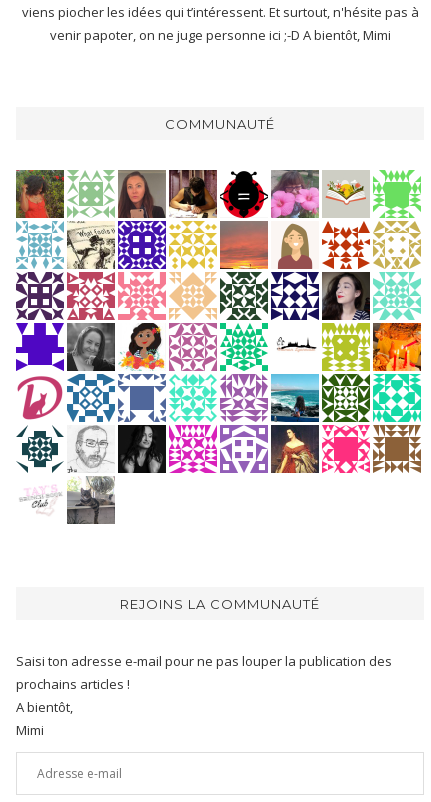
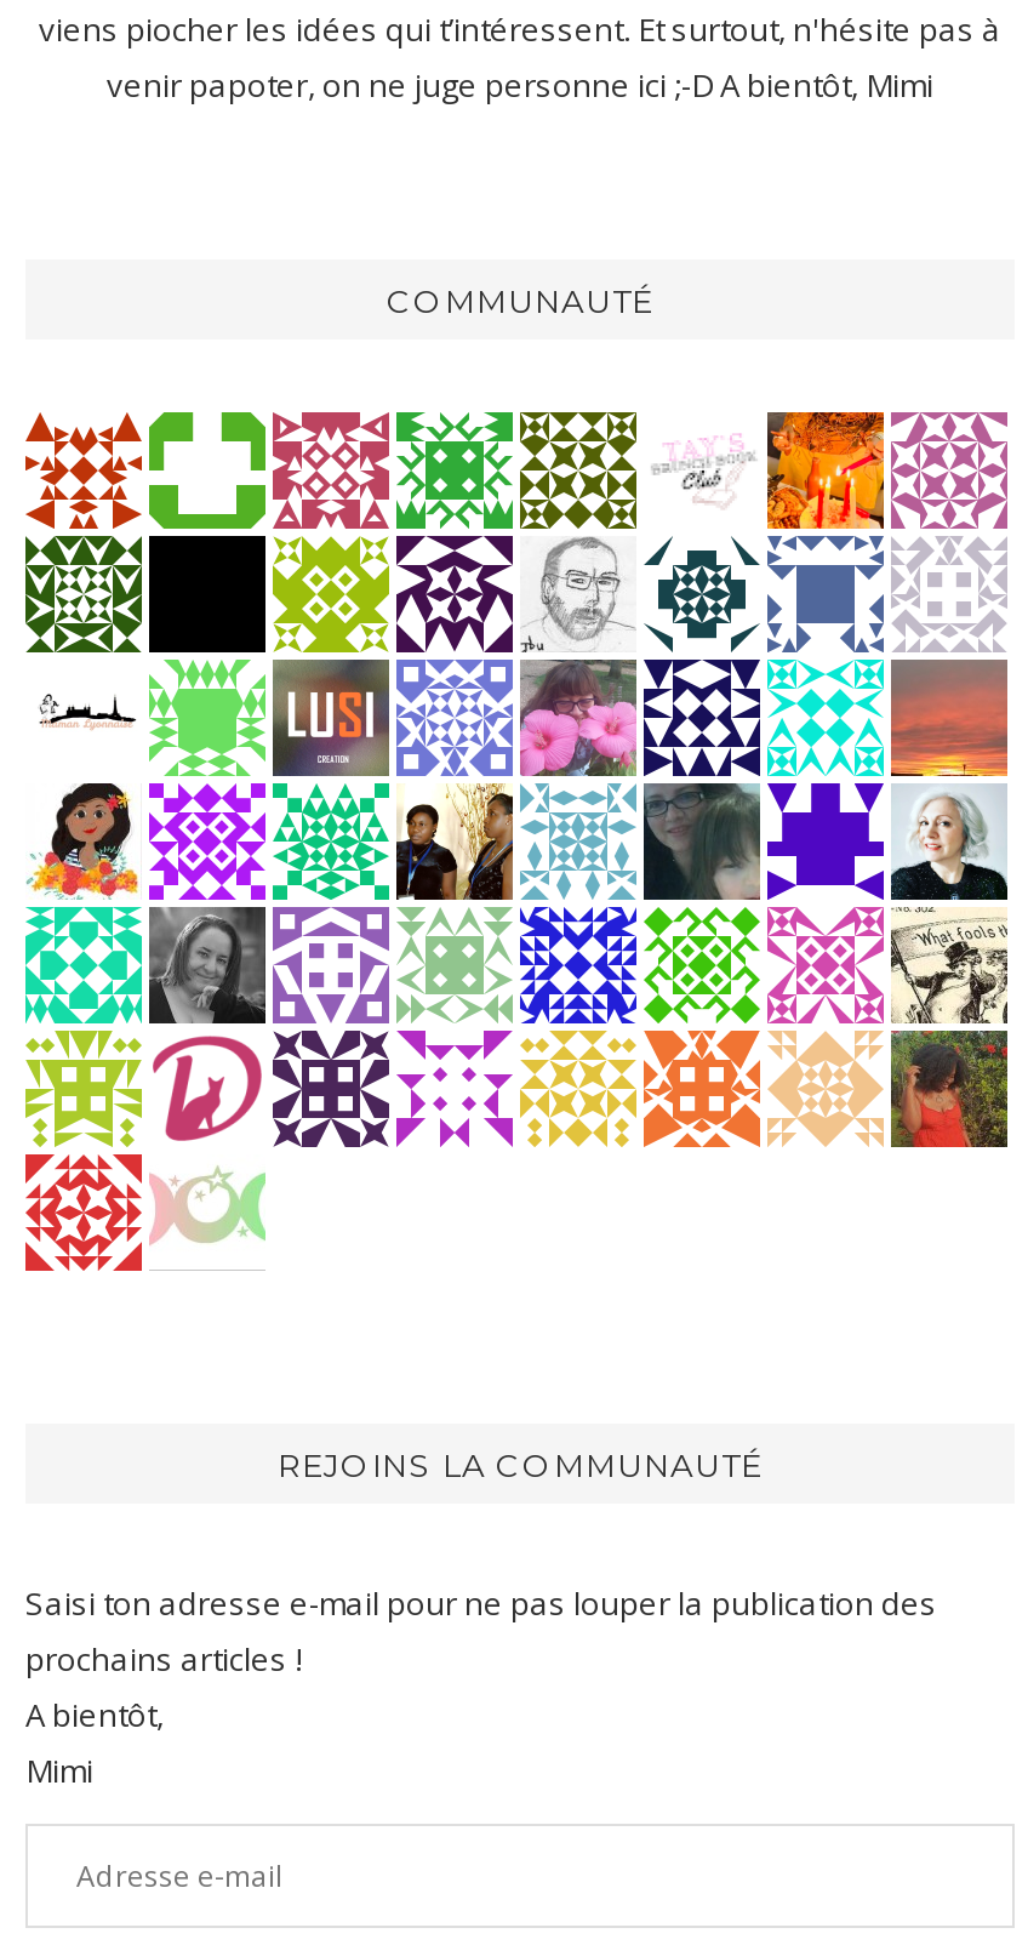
[15,169,422,525] [image] -> [23,410,1010,1273] [image]

